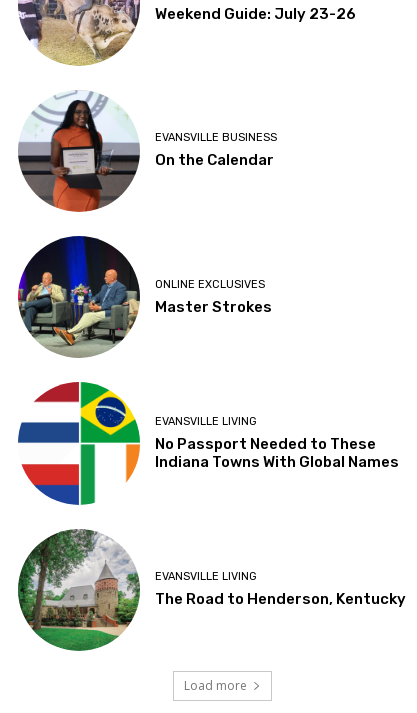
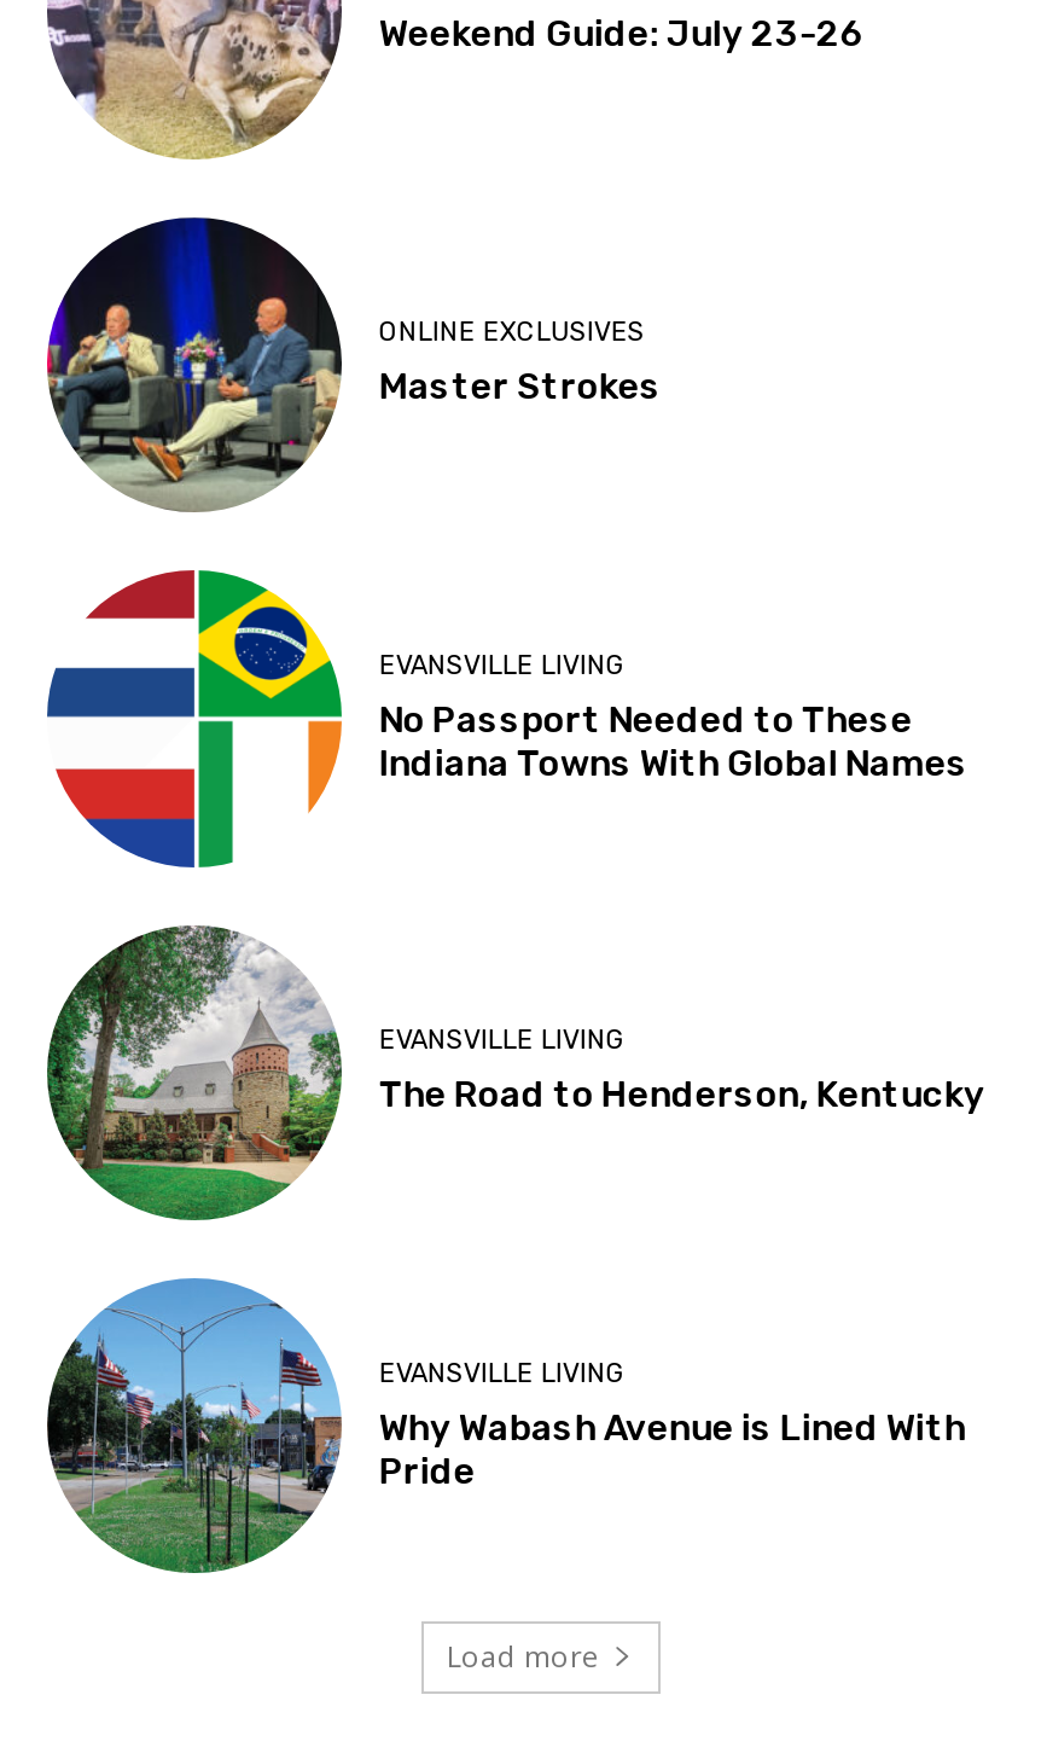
[18,90,277,212] [image] | EVANSVILLE BUSINESS | On the Calendar -> none
moved [16,234,406,608] -> [42,213,985,1117]: [image] | ONLINE EXCLUSIVES | Master Strokes | EVANSVILLE LIVING | No Passport Needed to These | Indiana Towns With Global Names | EVANSVILLE LIVING | The Road to Henderson, Kentucky
none -> [47,1278,966,1563] [image] | EVANSVILLE LIVING | Why Wabash Avenue is Lined With | Pride

